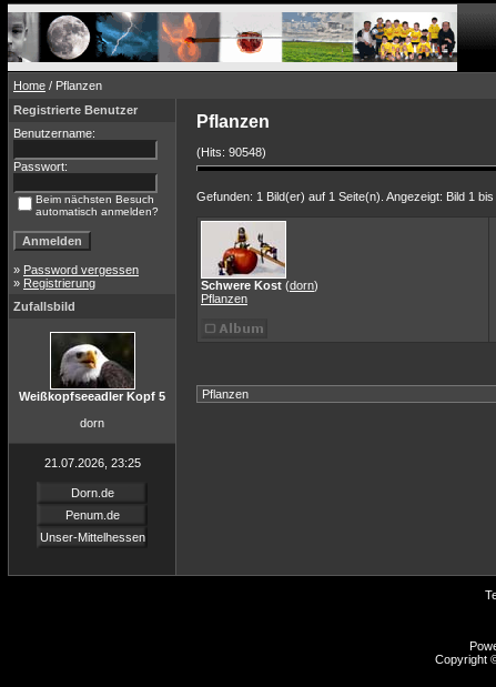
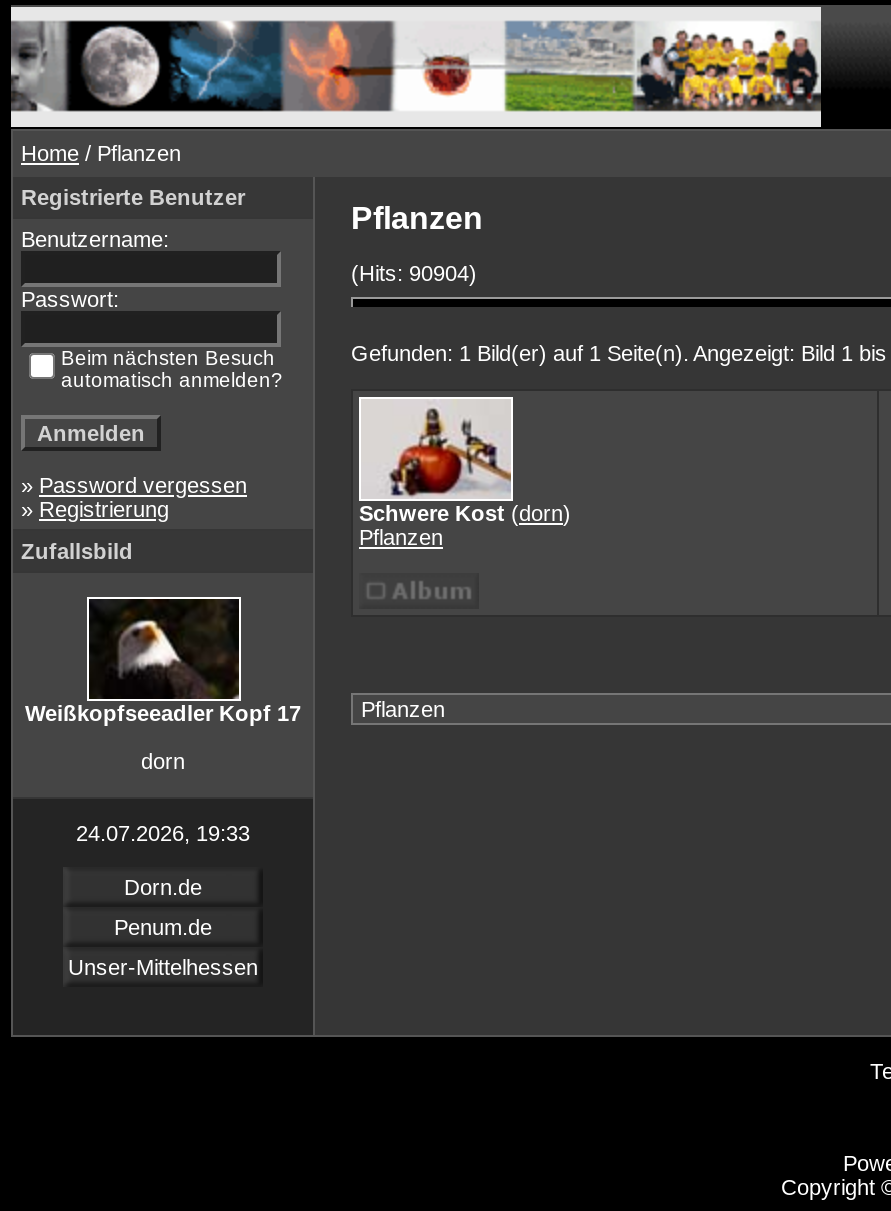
[196,145,266,159] (Hits: 90548) -> [351,261,477,285] (Hits: 90904)
[19,336,165,403] [image] | Weißkopfseeadler Kopf 5 -> [25,603,301,725] [image] | Weißkopfseeadler Kopf 17
[44,456,140,469] 21.07.2026, 23:25 -> [76,821,250,845] 24.07.2026, 19:33

